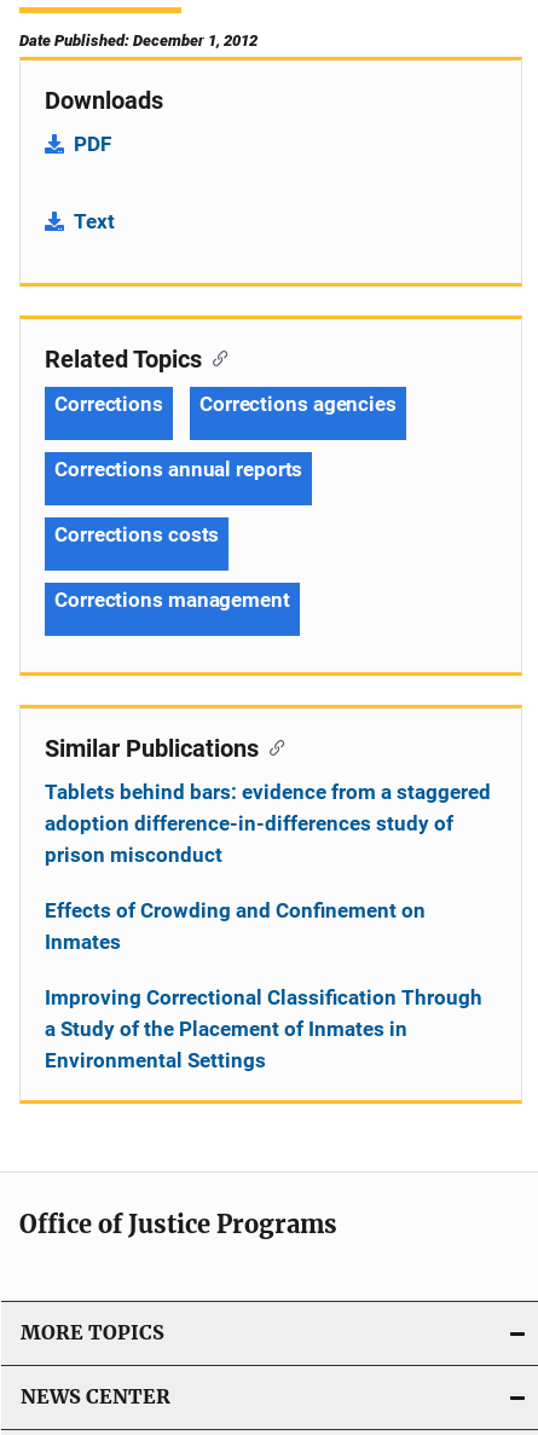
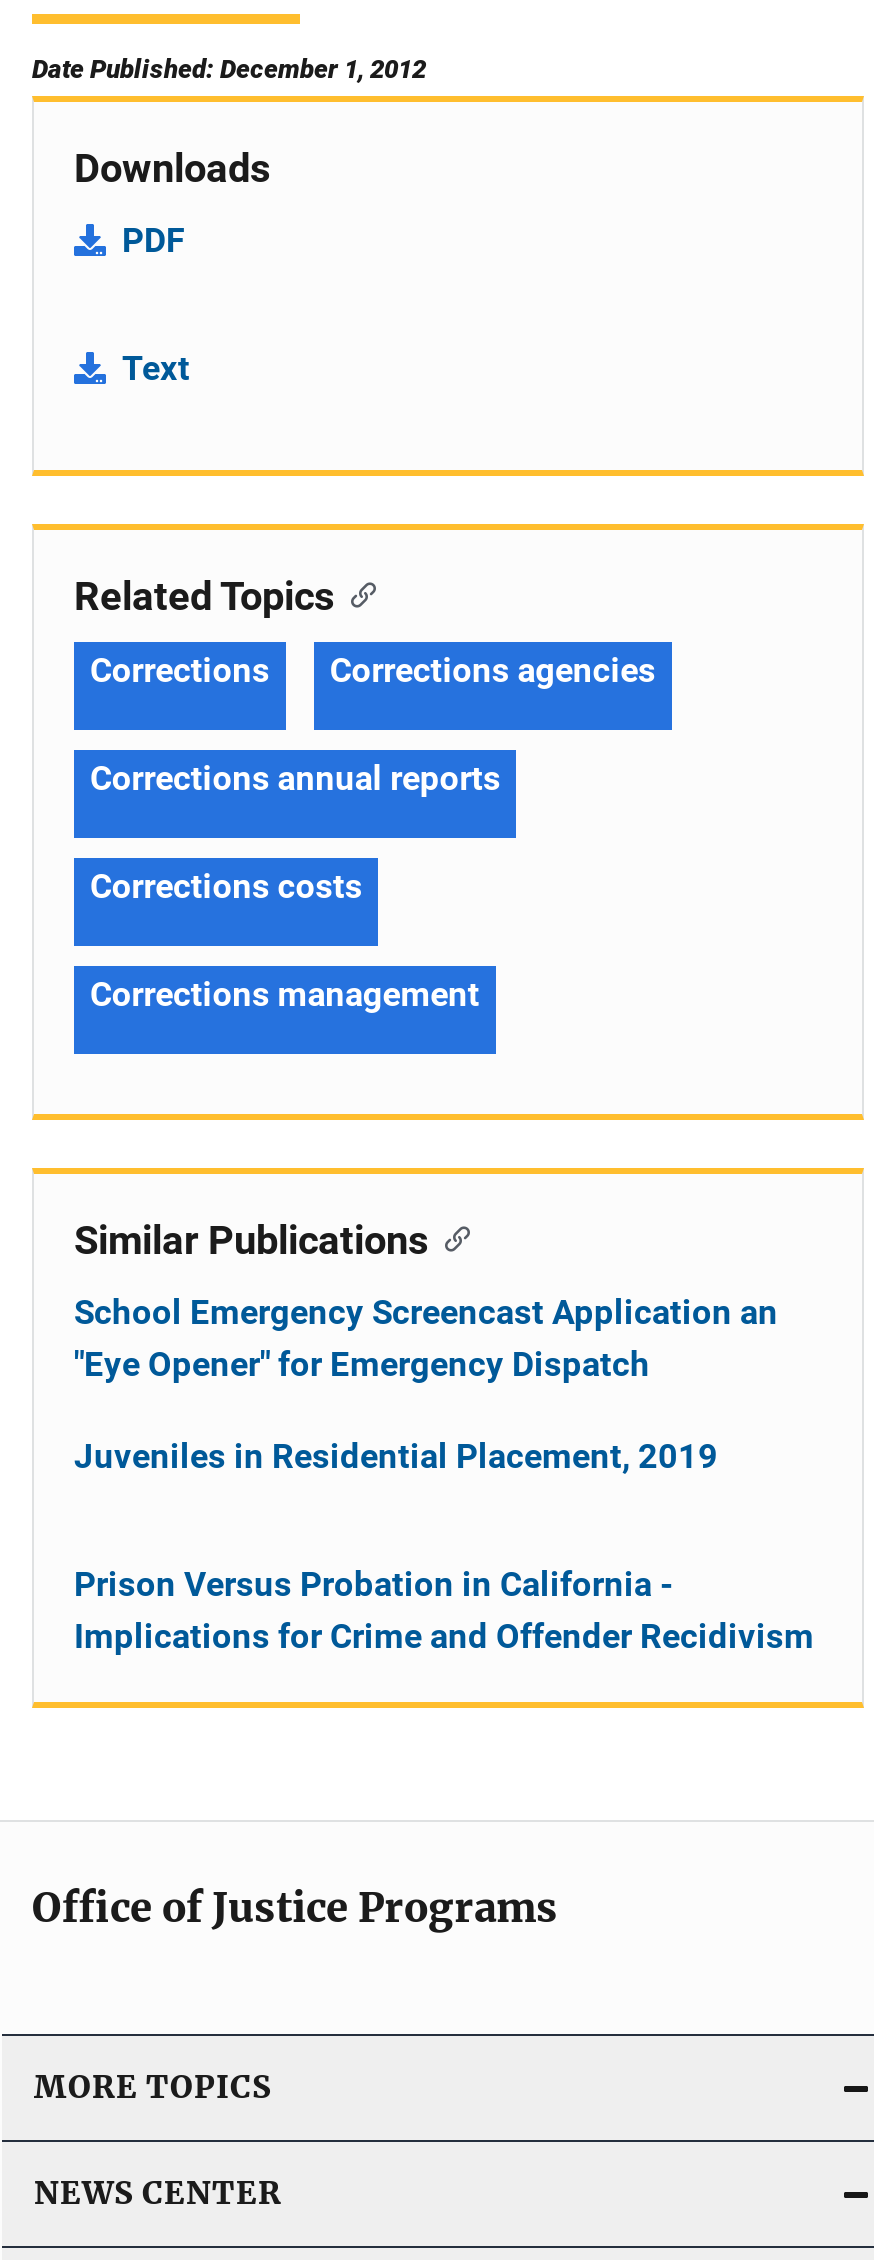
[45,780,491,867] Tablets behind bars: evidence from a staggered | adoption difference-in-differences study of | prison misconduct -> [74,1292,778,1384] School Emergency Screencast Application an | "Eye Opener" for Emergency Dispatch
[45,898,426,954] Effects of Crowding and Confinement on | Inmates -> [74,1436,718,1476] Juveniles in Residential Placement, 2019
[45,985,482,1072] Improving Correctional Classification Through | a Study of the Placement of Inmates in | Environmental Settings -> [74,1564,814,1656] Prison Versus Probation in California - | Implications for Crime and Offender Recidivism

